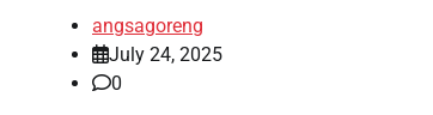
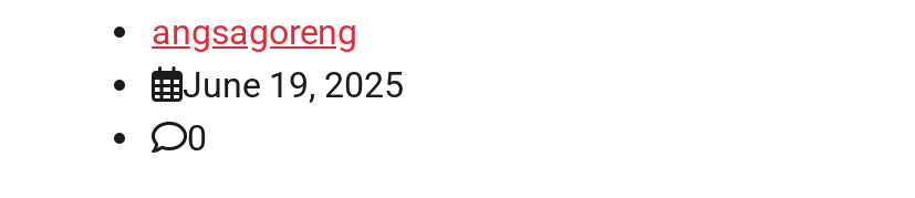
[109,43,222,66] July 24, 2025 -> [183,64,404,106] June 19, 2025

